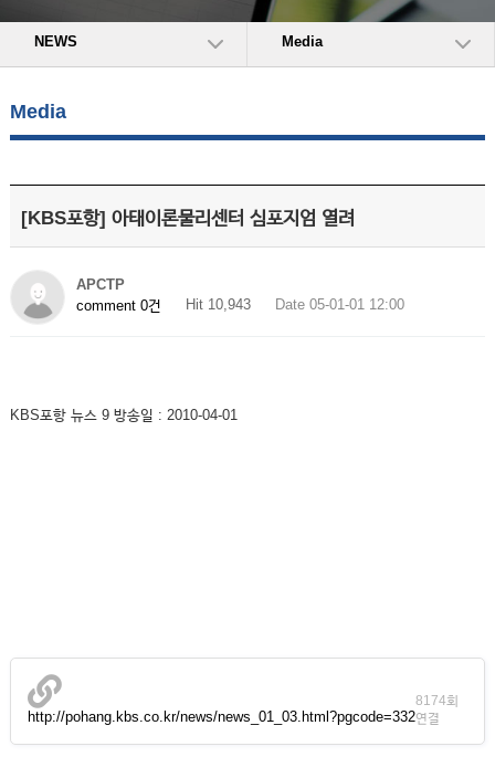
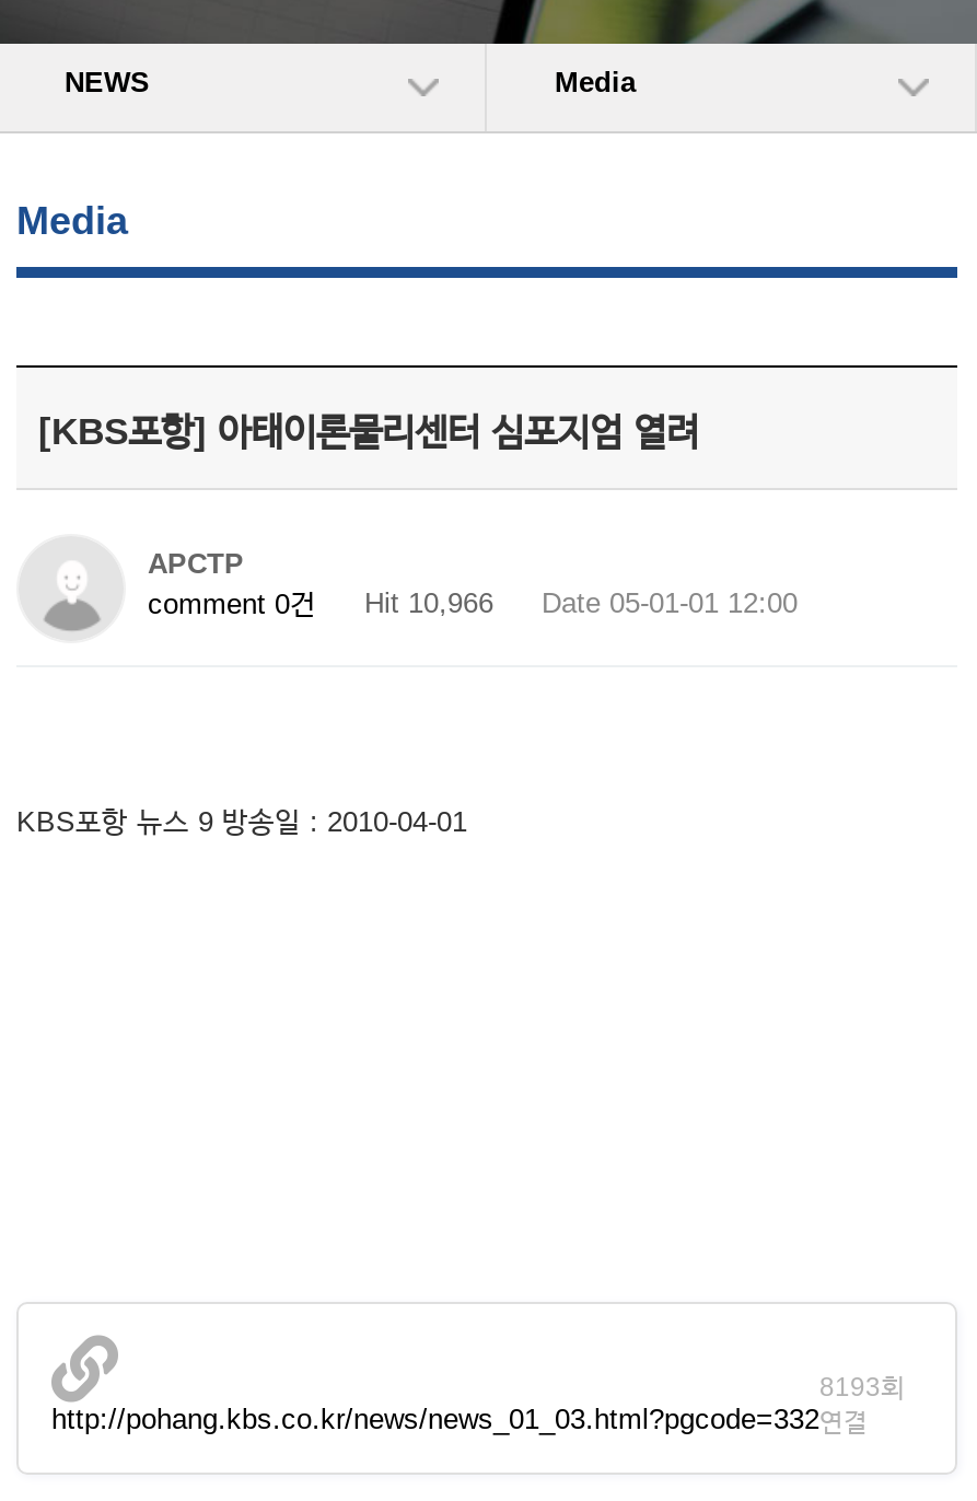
[76,296,404,313] comment 0건 Hit 10,943 Date 05-01-01 12:00 -> [148,586,798,621] comment 0건 Hit 10,966 Date 05-01-01 12:00
[415,693,459,708] 8174회 -> [819,1372,905,1403] 8193회

